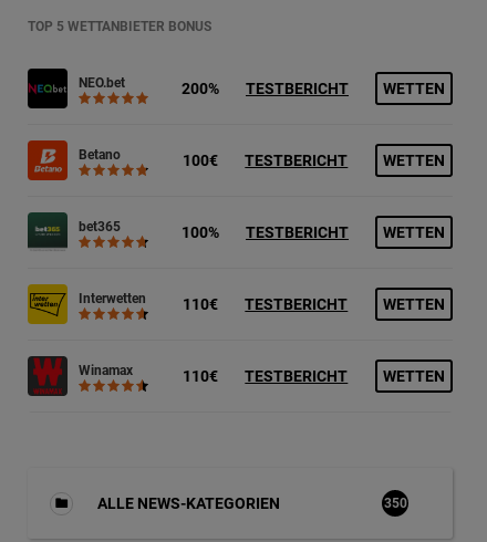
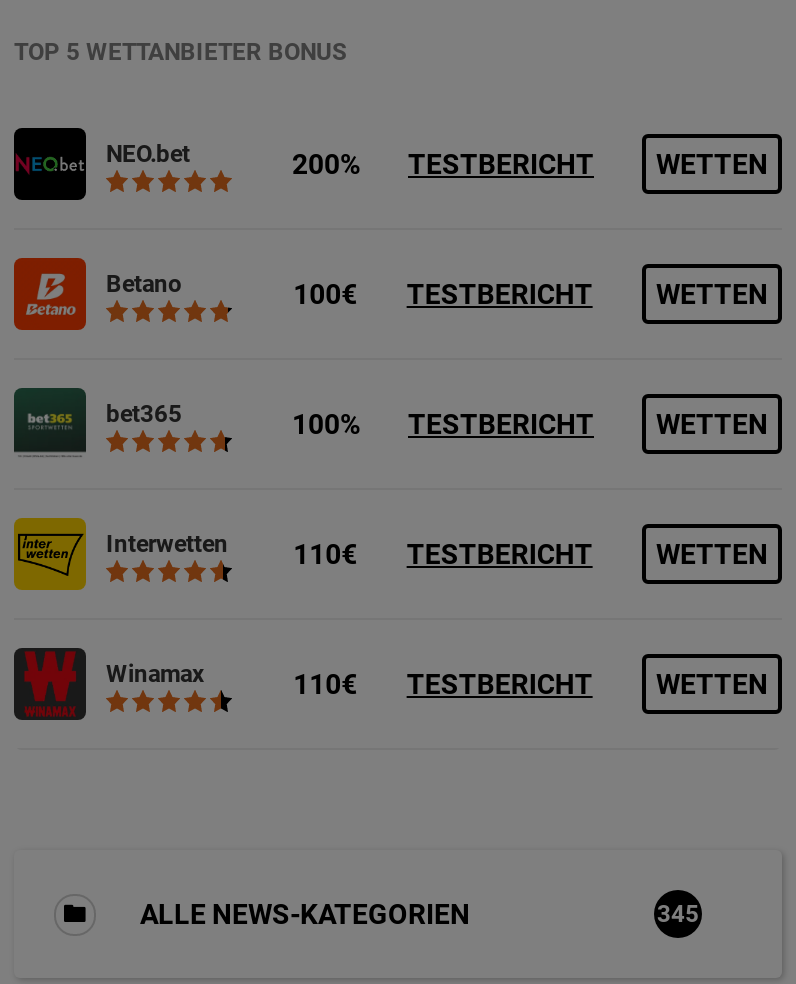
[384,496,407,511] 350 -> [657,900,699,928] 345

